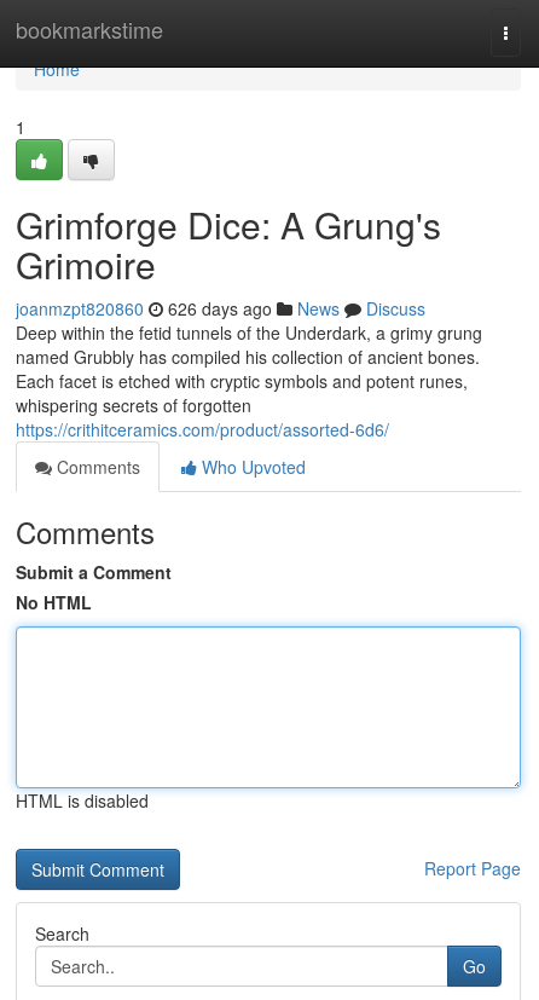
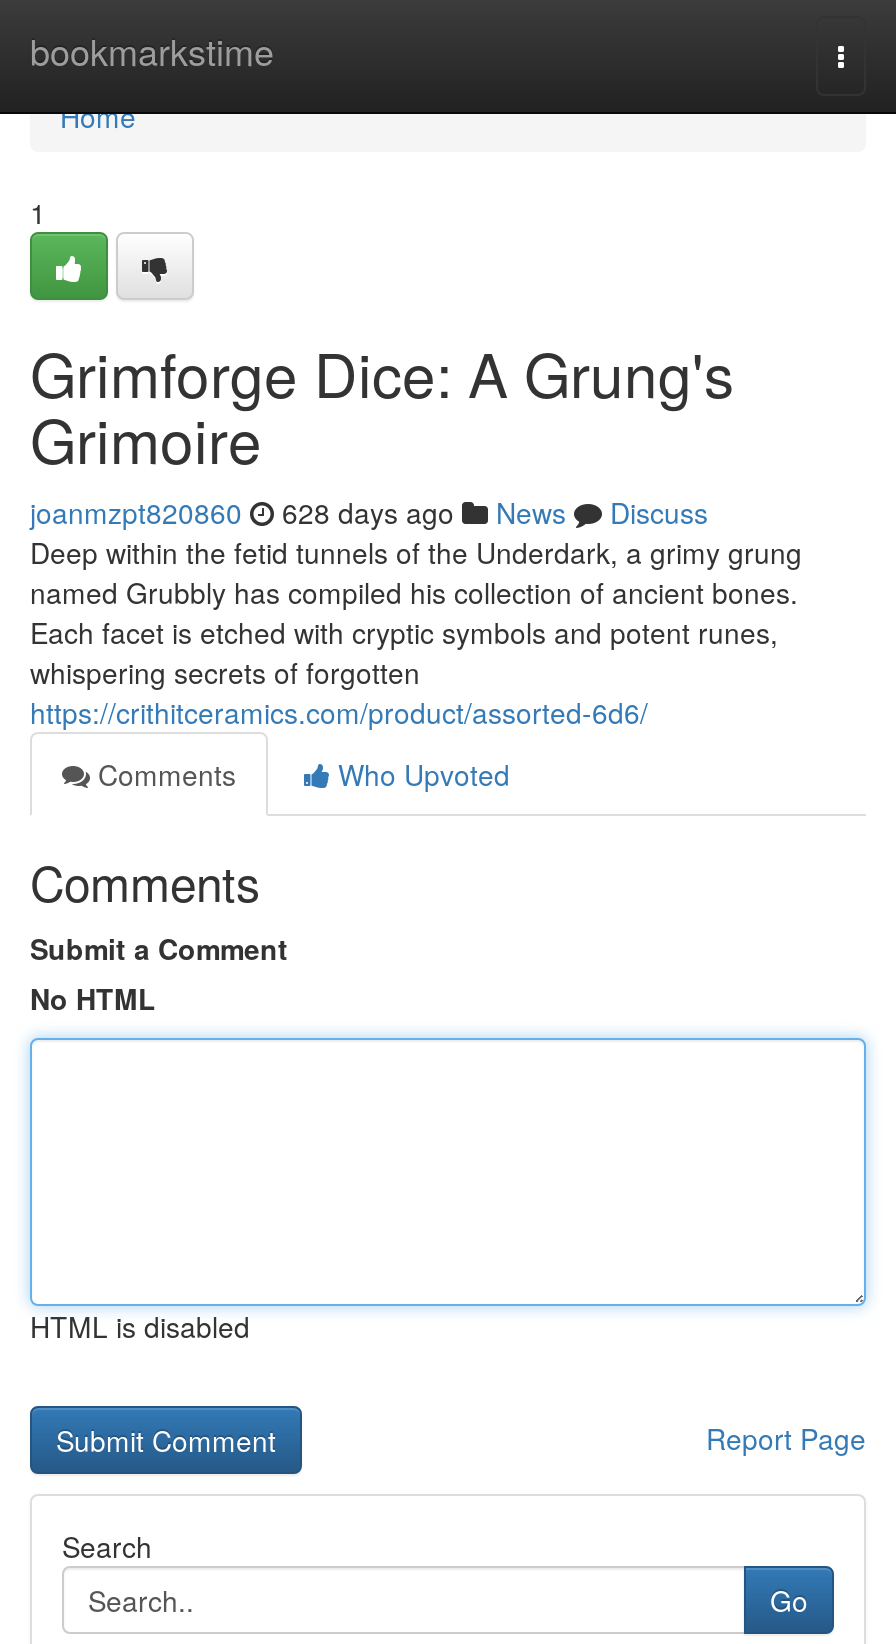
[16,296,425,320] joanmzpt820860 626 days ago News Discuss -> [30,492,708,532] joanmzpt820860 628 days ago News Discuss

